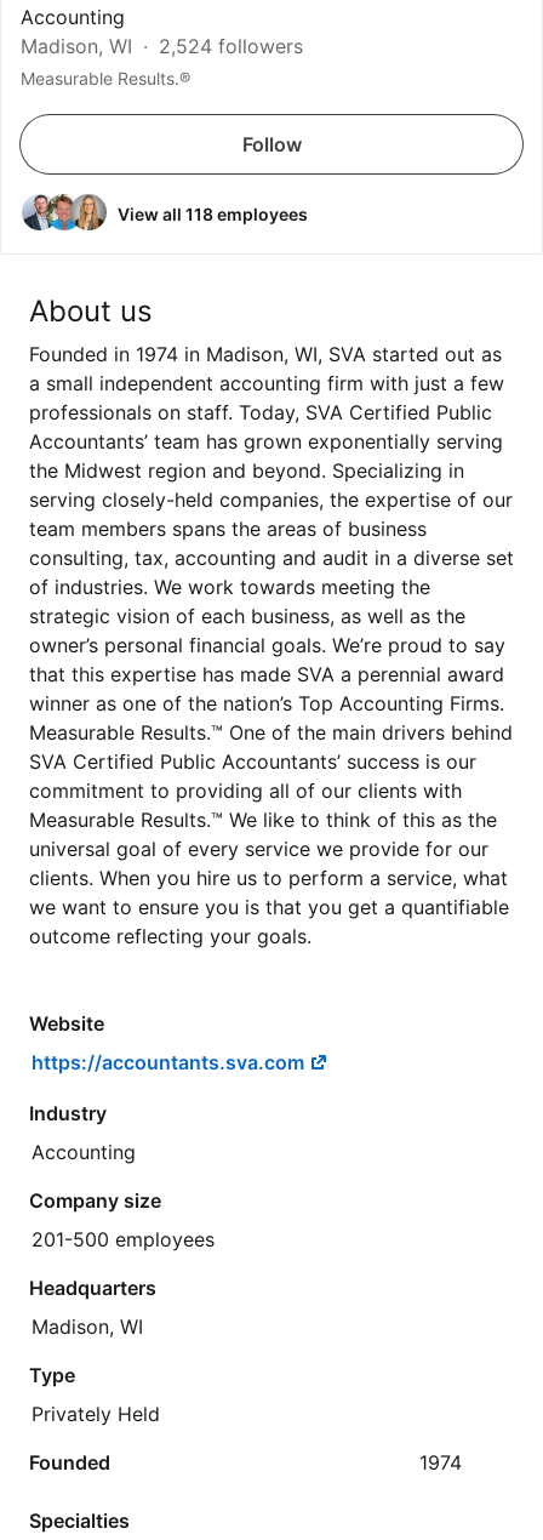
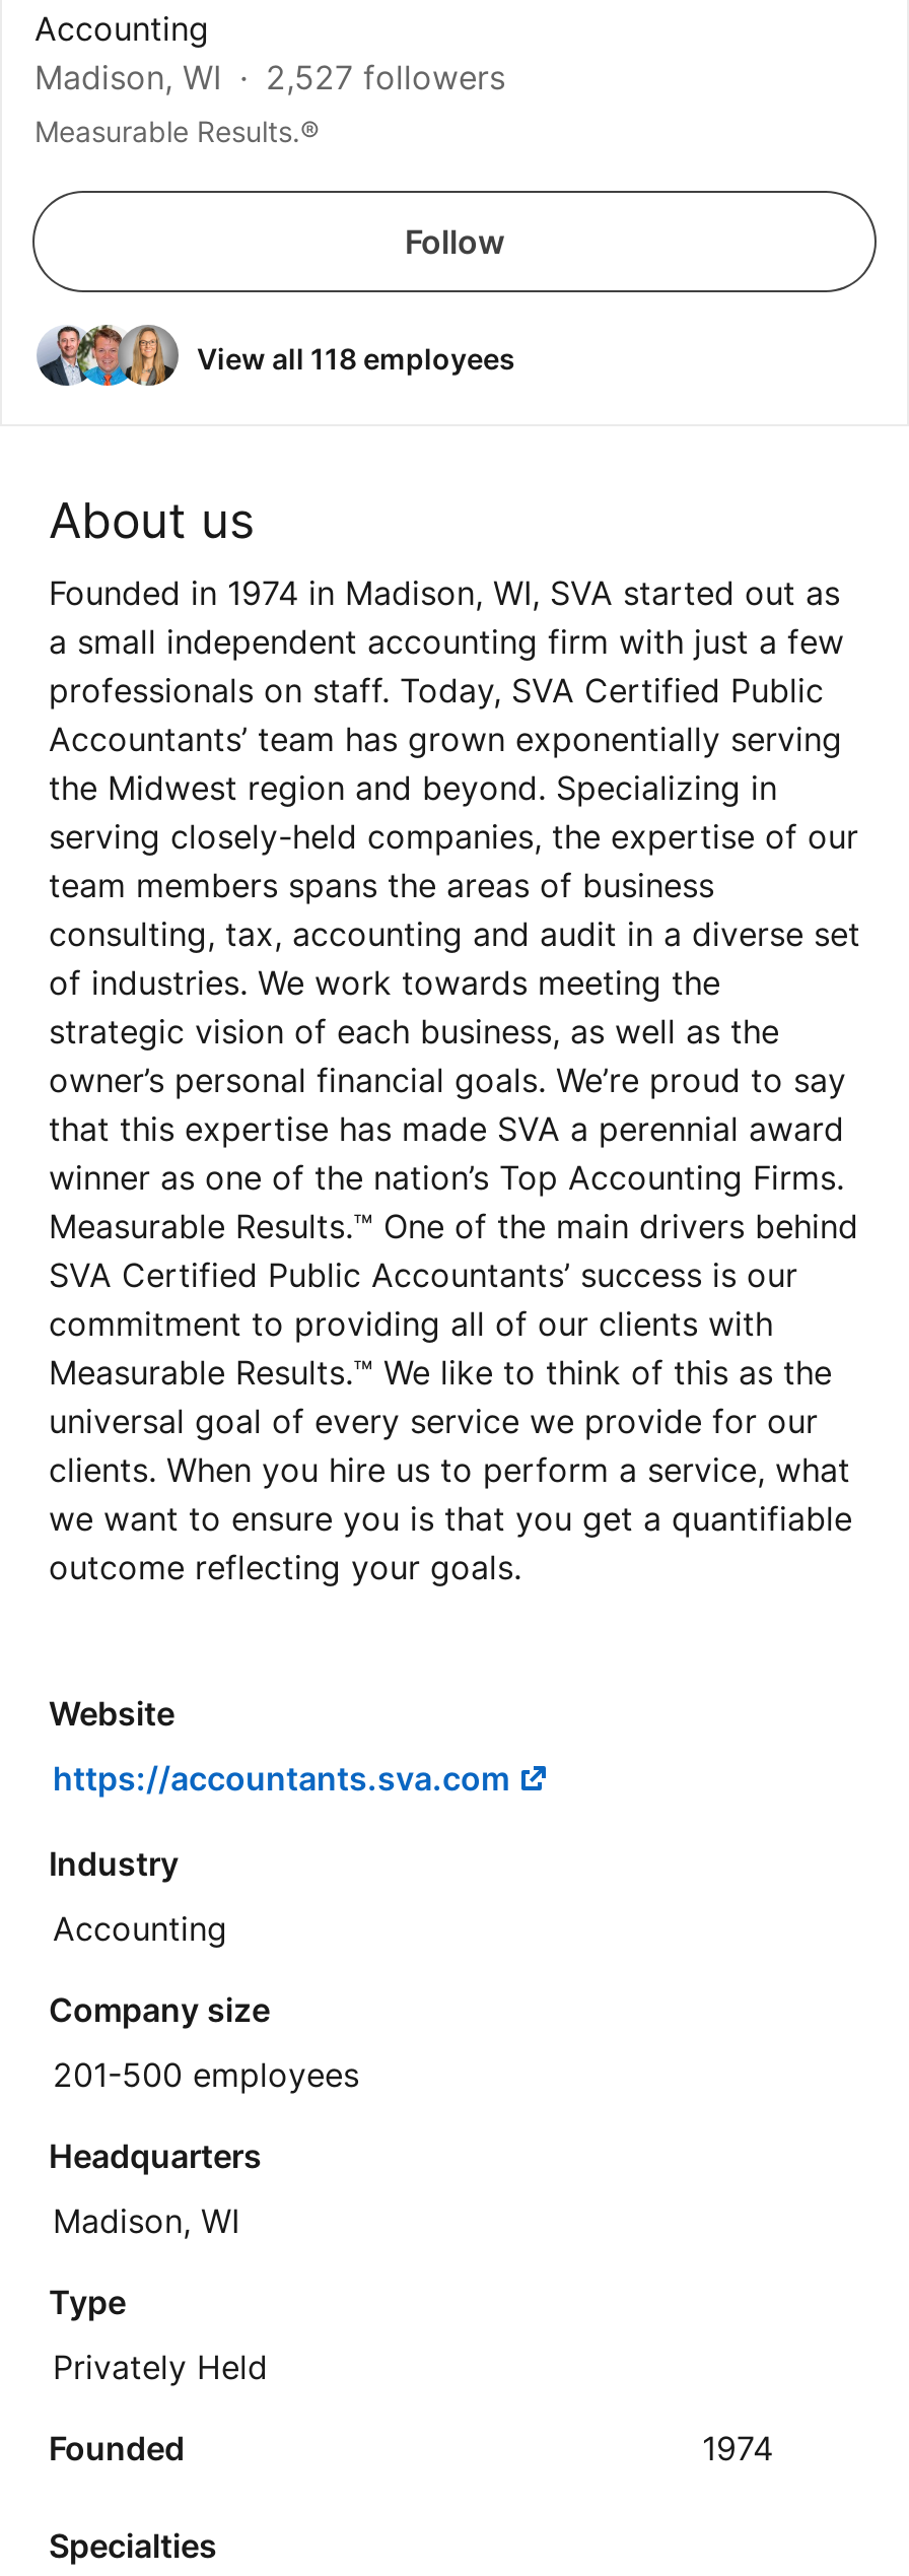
[21,34,303,58] Madison, WI 2,524 followers -> [34,57,505,97] Madison, WI 2,527 followers

